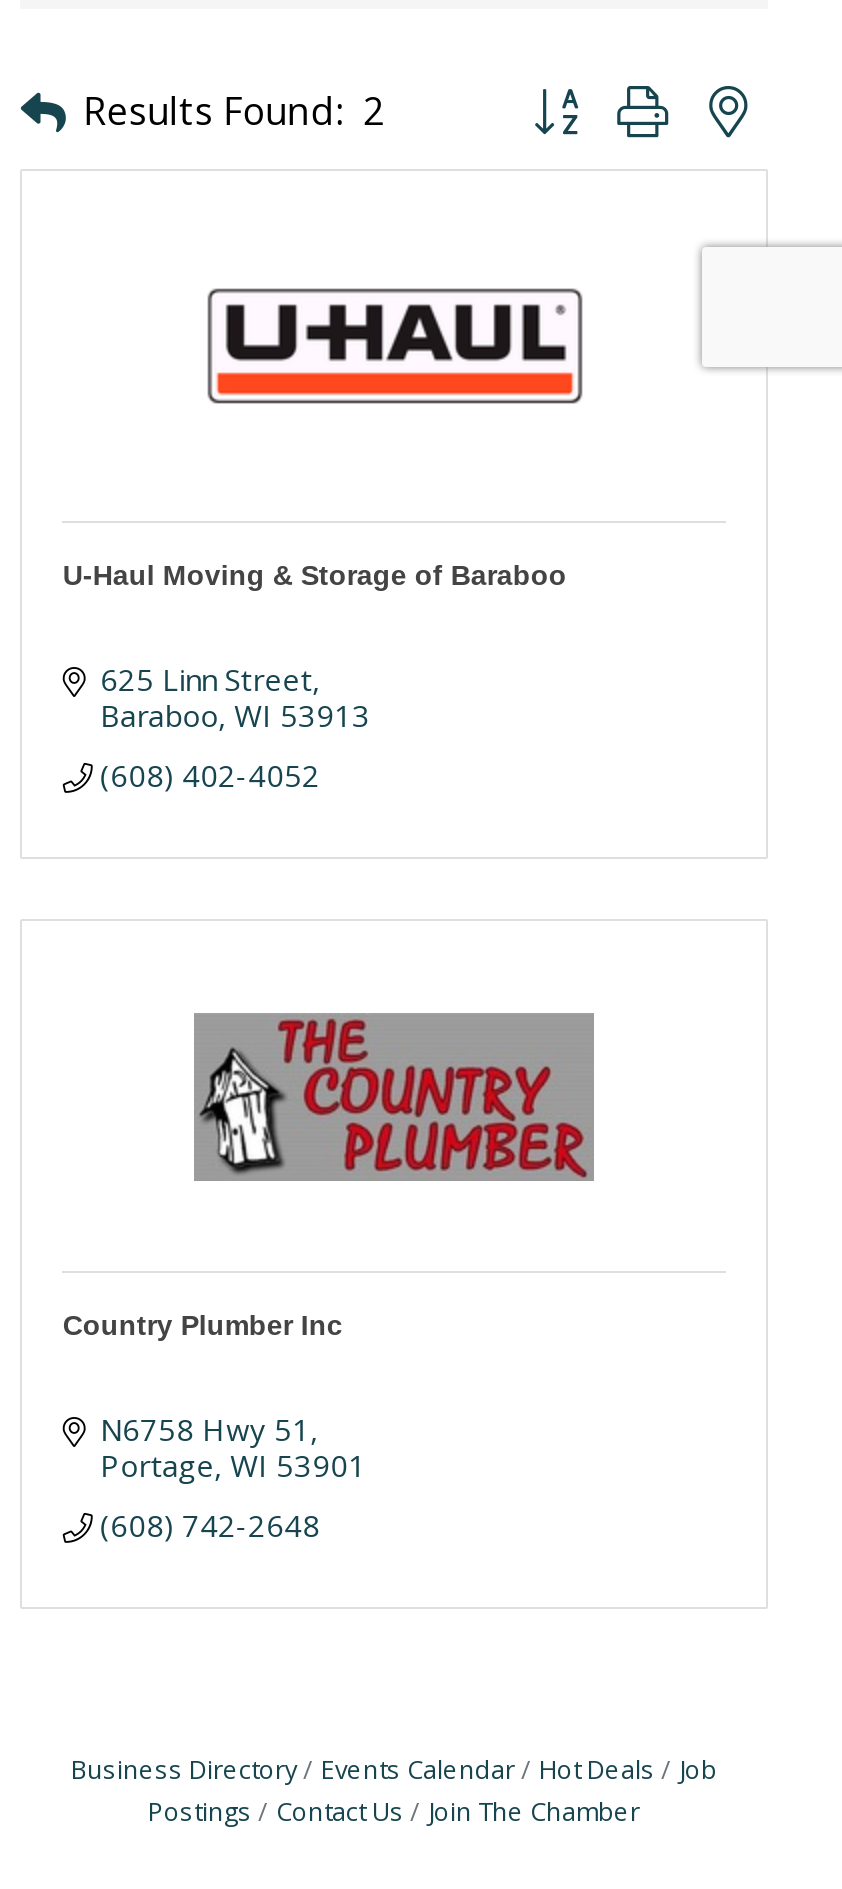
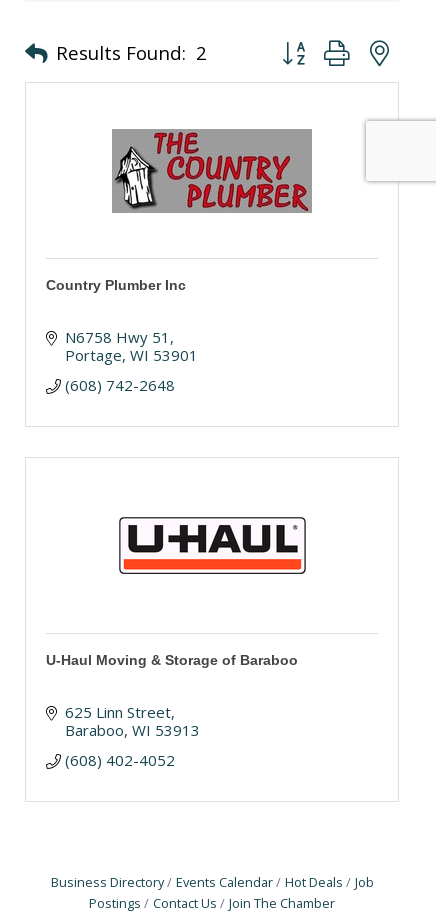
moved [206,287,584,405] -> [118,516,307,575]: [image]
moved [63,560,567,796] -> [46,652,298,770]: U-Haul Moving & Storage of Baraboo | 625 Linn Street | Baraboo WI 53913 | (608) 402-4052
moved [202,1011,594,1181] -> [116,128,312,213]: [image]
moved [63,1310,366,1546] -> [46,277,198,395]: Country Plumber Inc | N6758 Hwy 51 | Portage WI 53901 | (608) 742-2648

